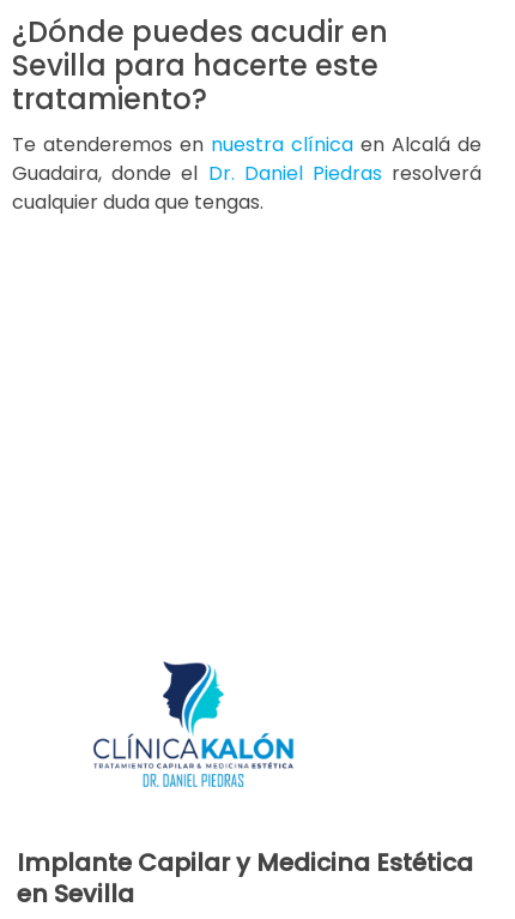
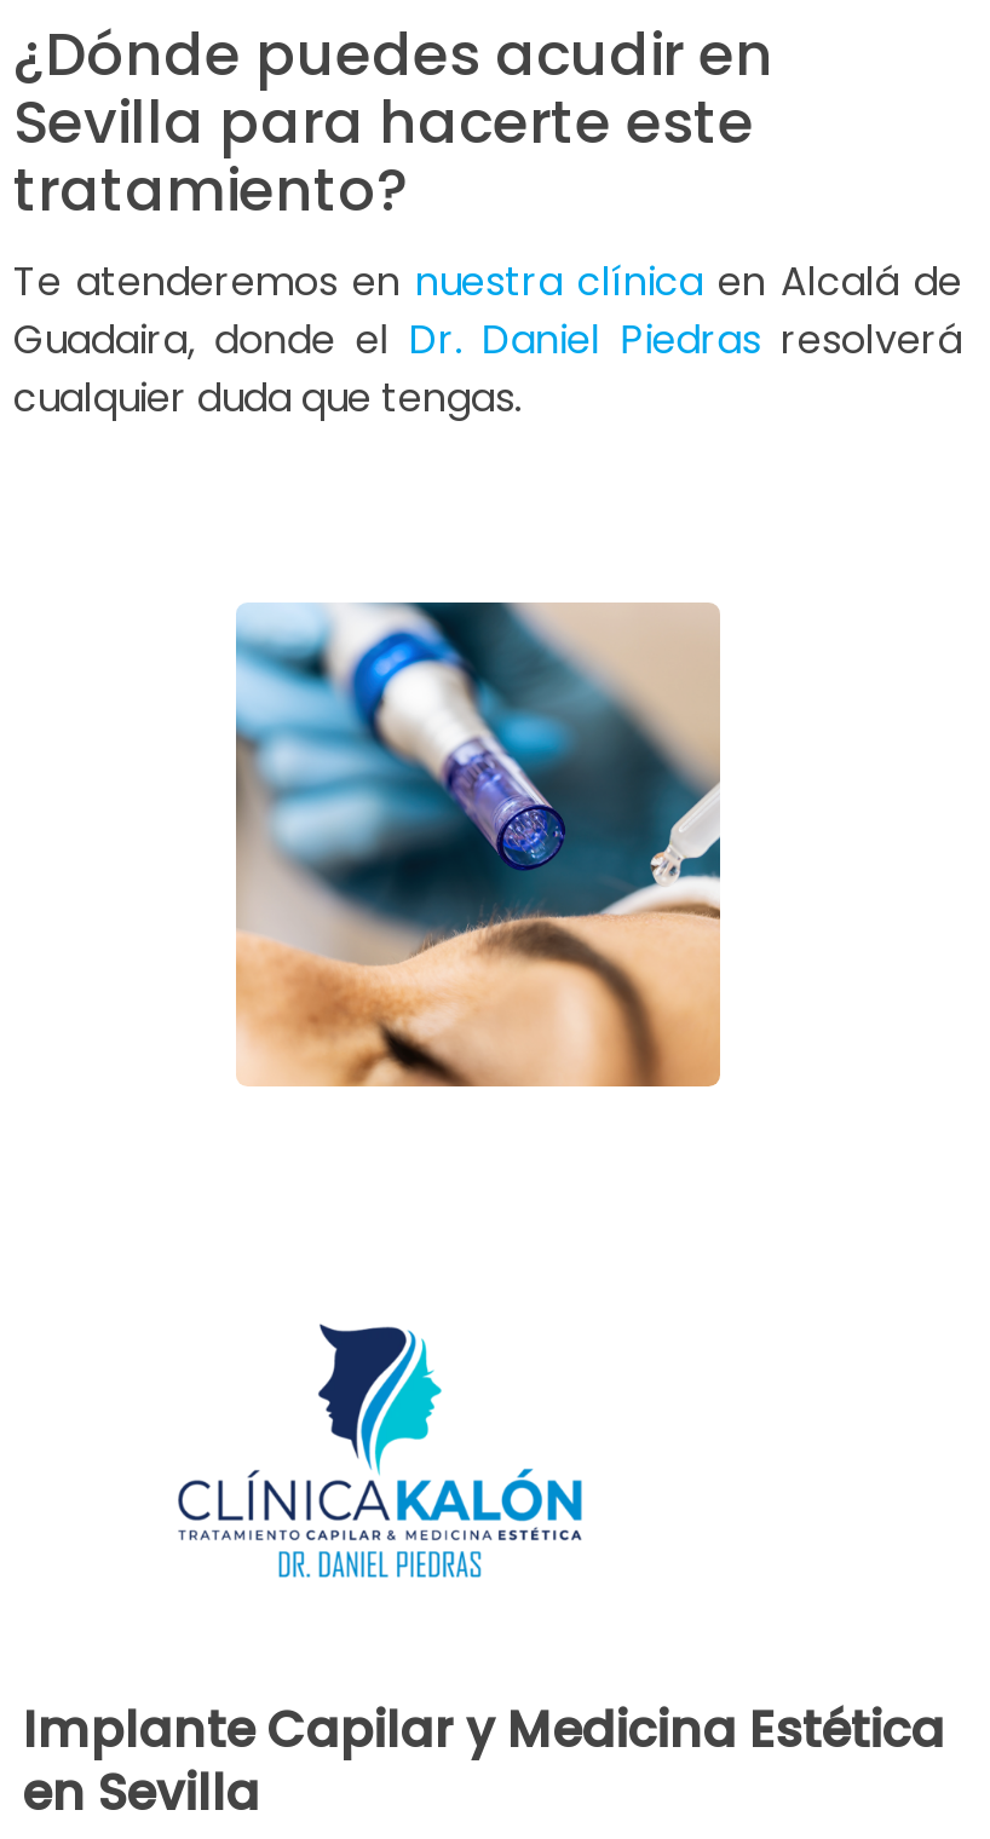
none -> [234,600,723,1089] [image]

